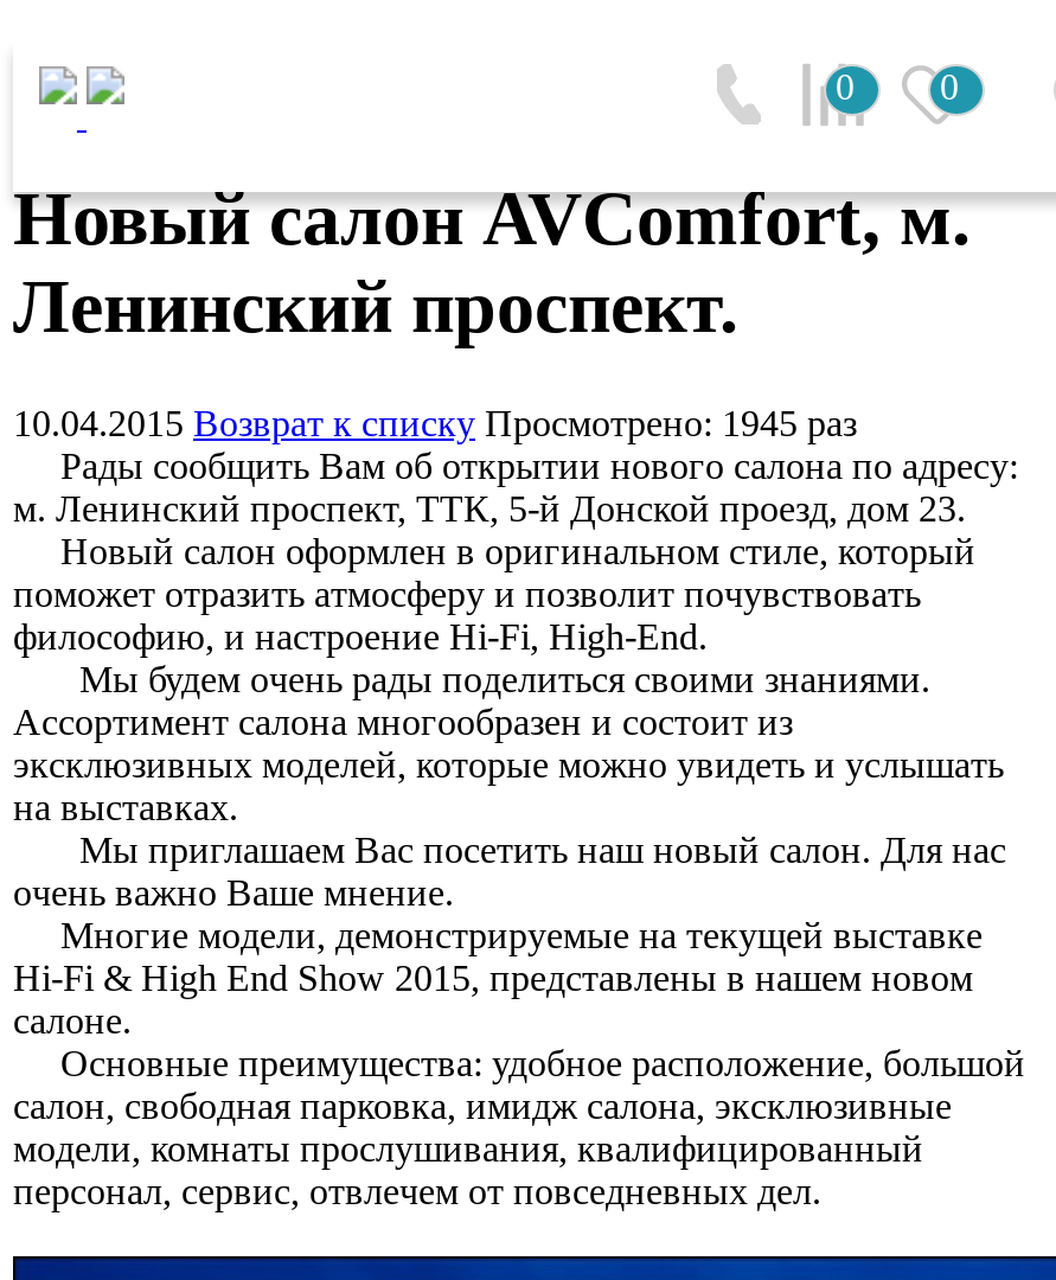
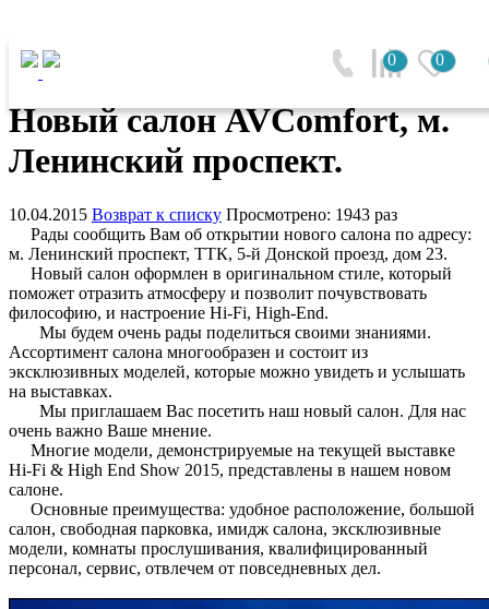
[13,403,857,443] 10.04.2015 Возврат к списку Просмотрено: 1945 раз -> [9,205,397,224] 10.04.2015 Возврат к списку Просмотрено: 1943 раз

